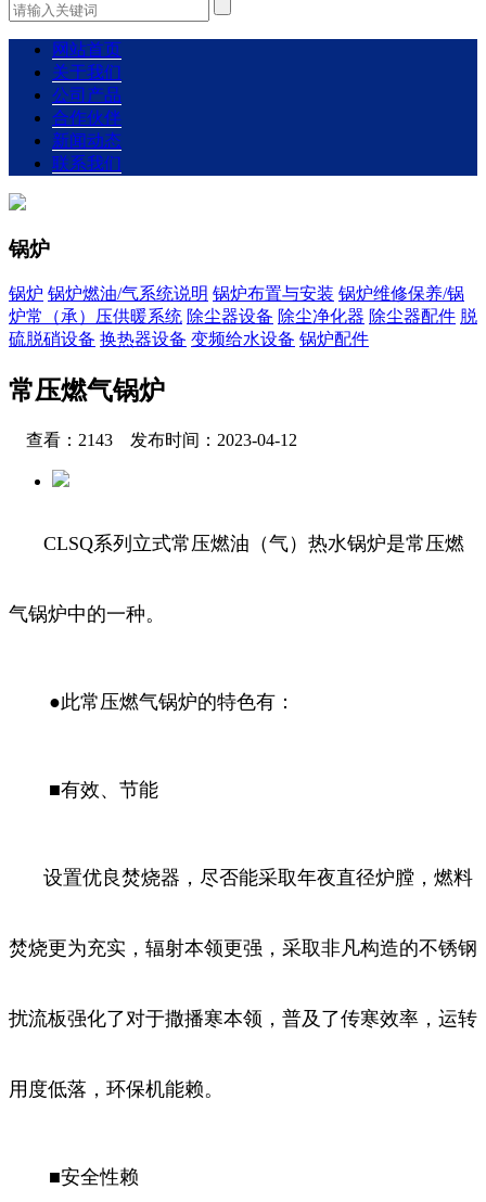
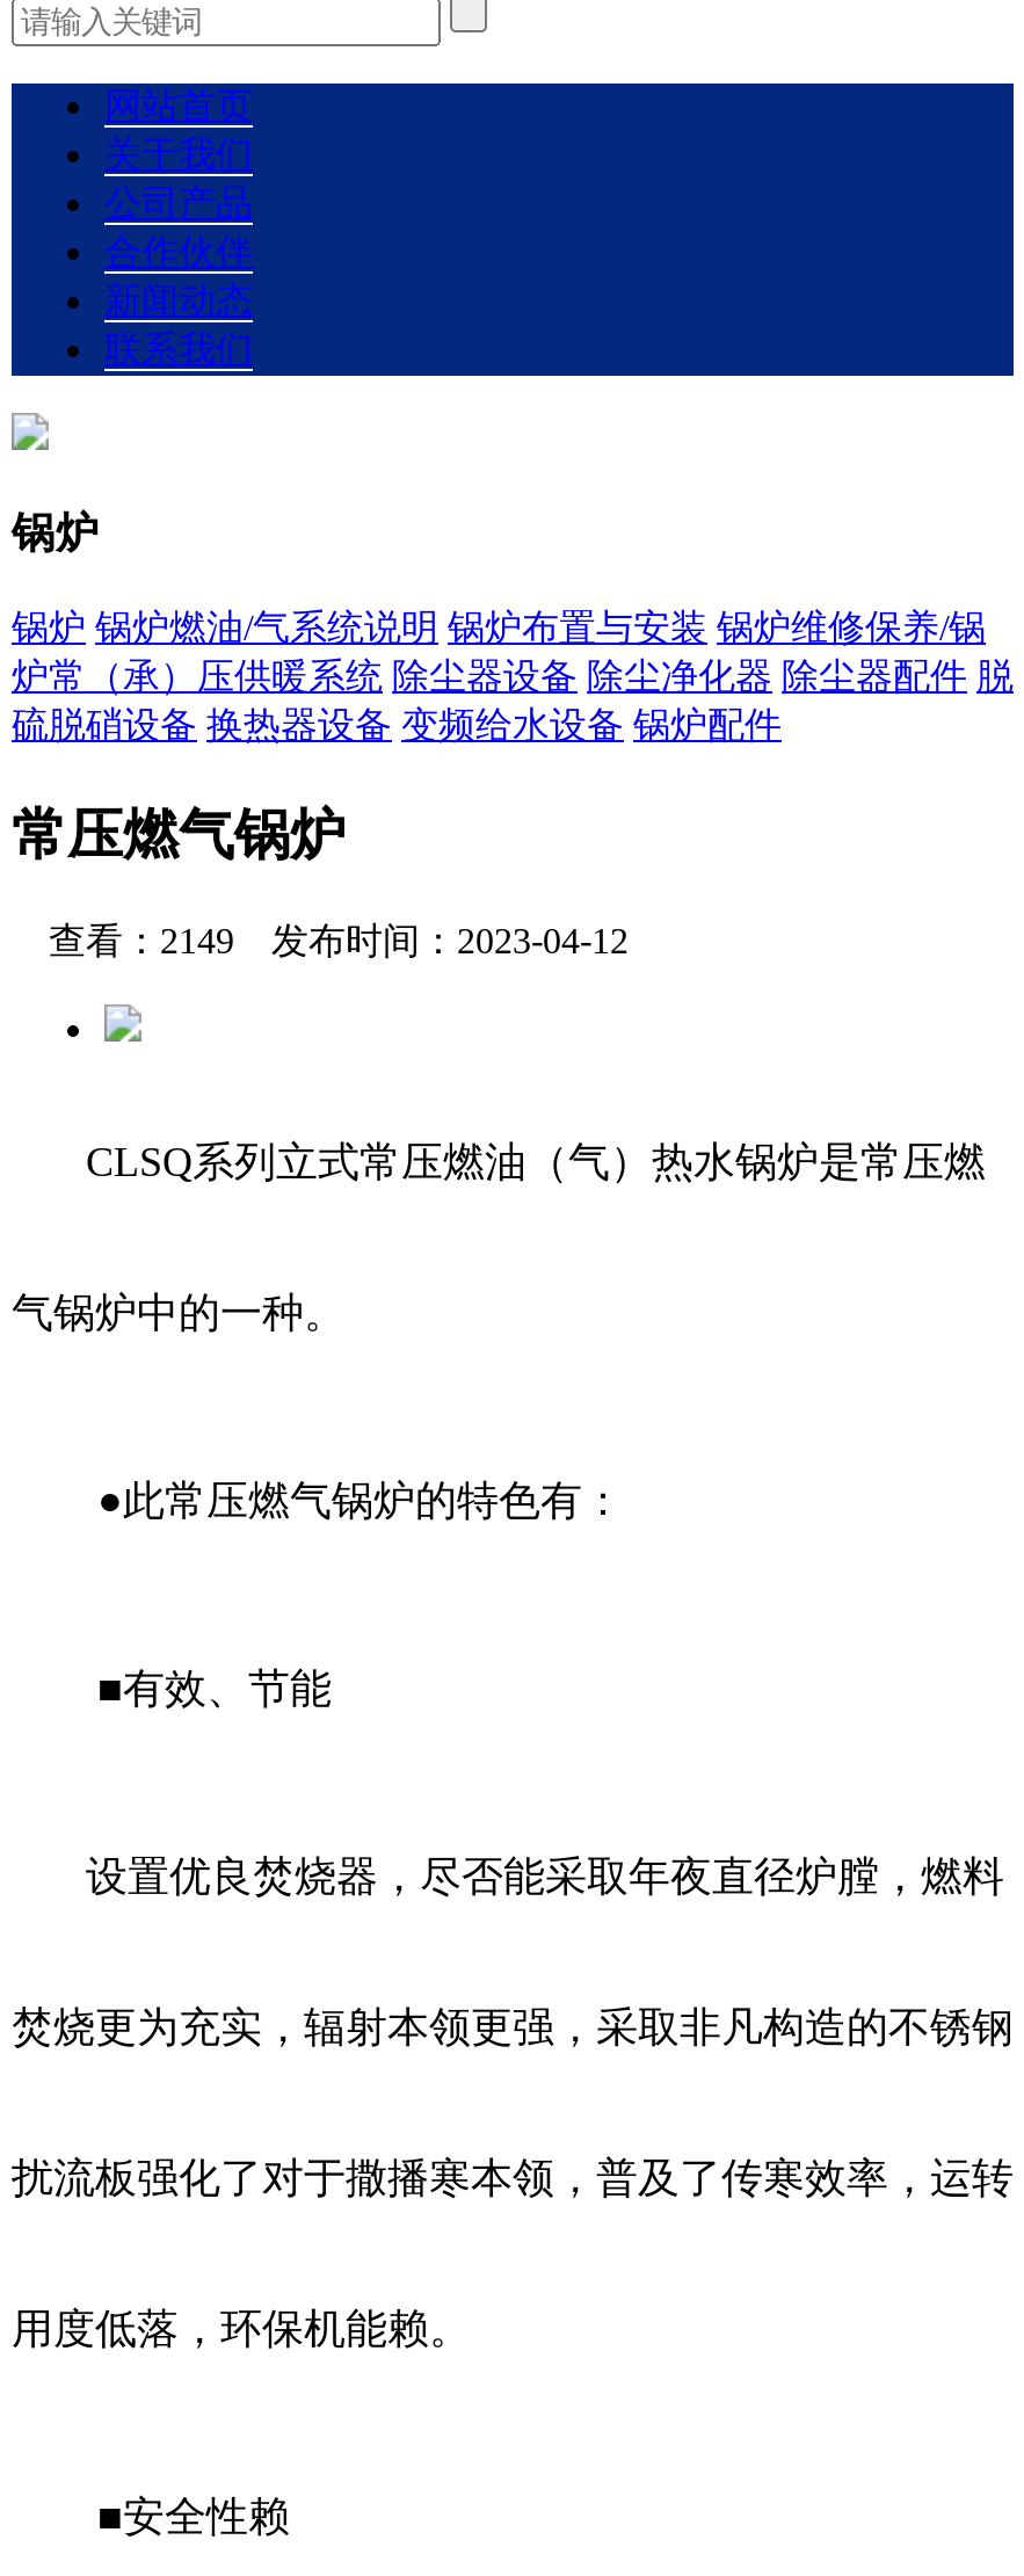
[9,431,297,449] 查看：2143 发布时间：2023-04-12 -> [12,921,629,961] 查看：2149 发布时间：2023-04-12

